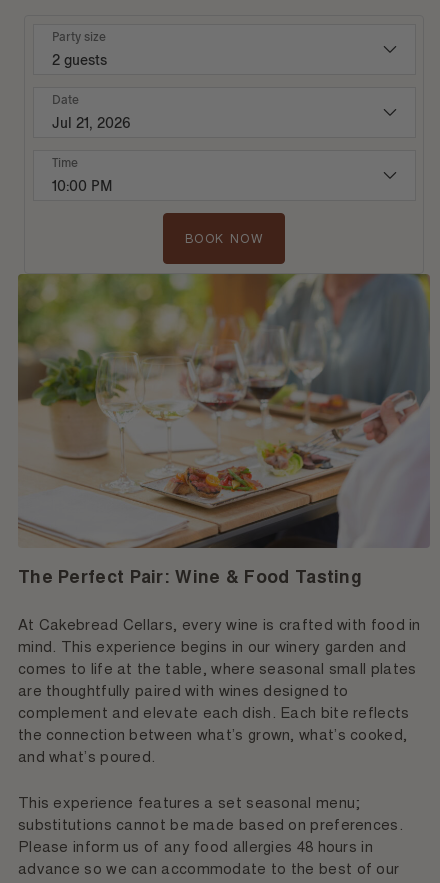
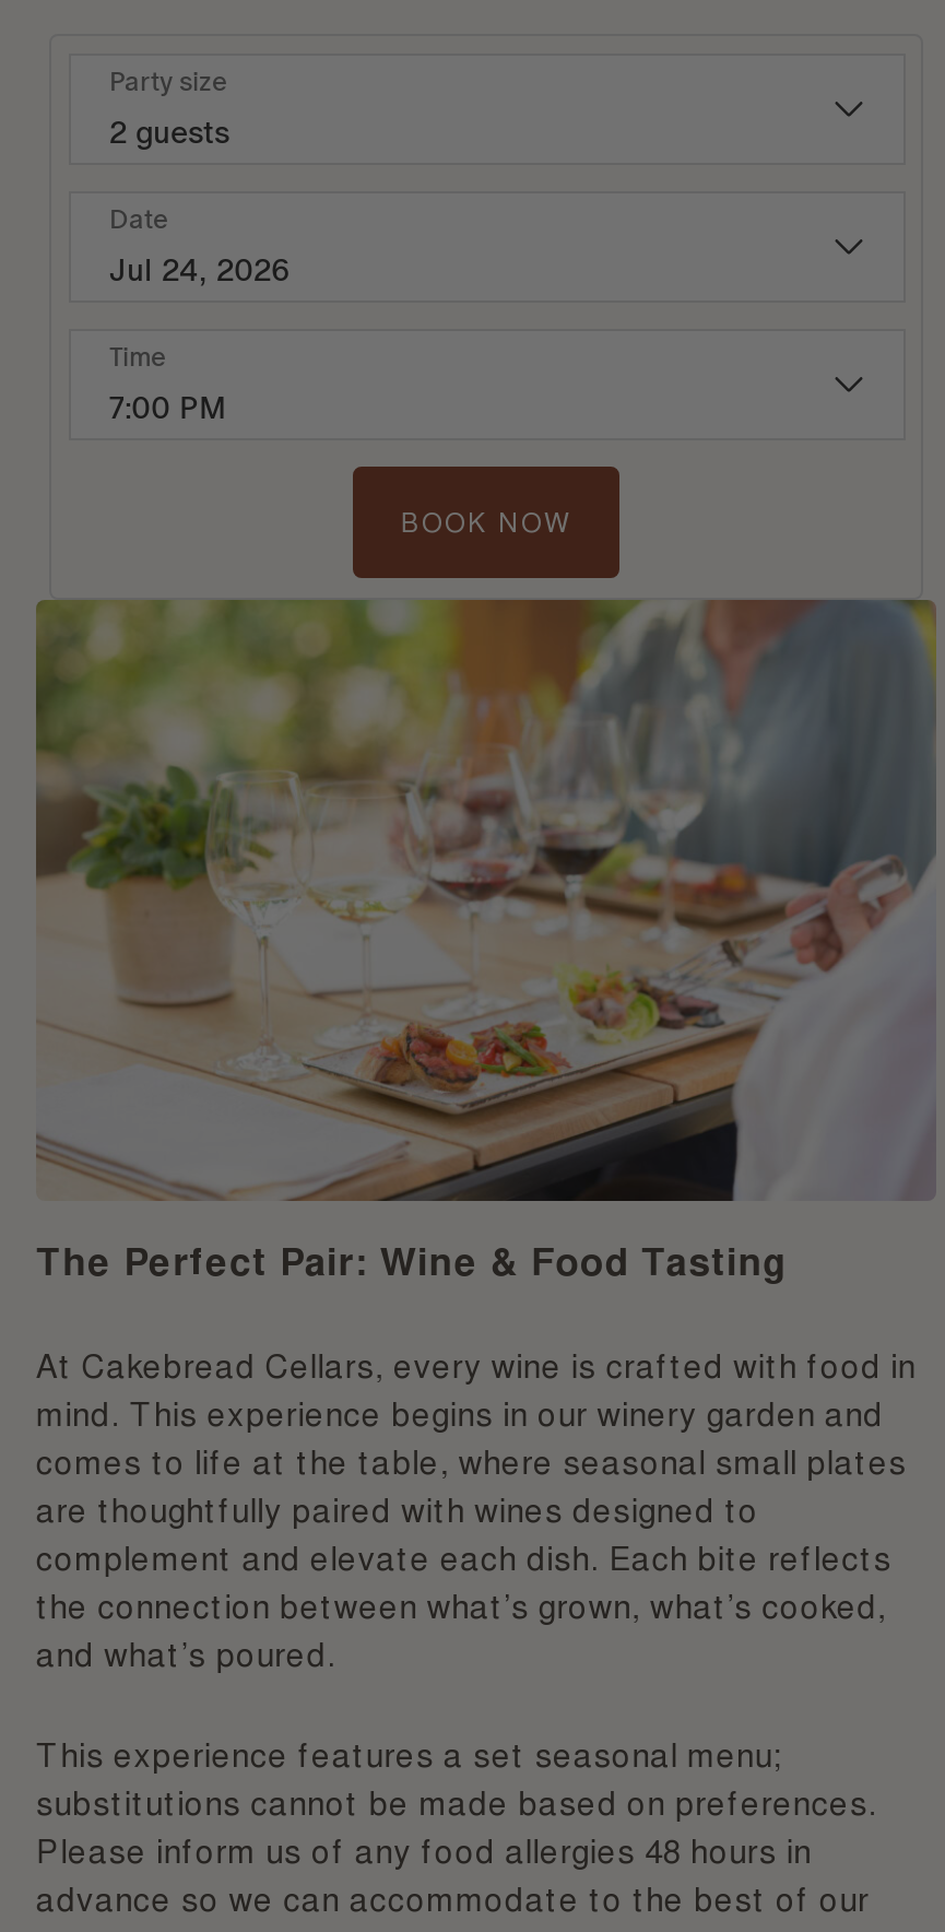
[51,114,130,130] Jul 21, 2026 -> [109,252,291,287] Jul 24, 2026
[51,177,112,193] 10:00 PM -> [109,390,227,425] 7:00 PM

